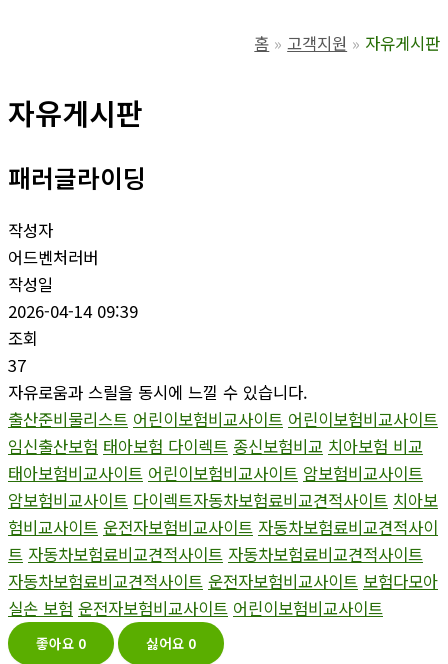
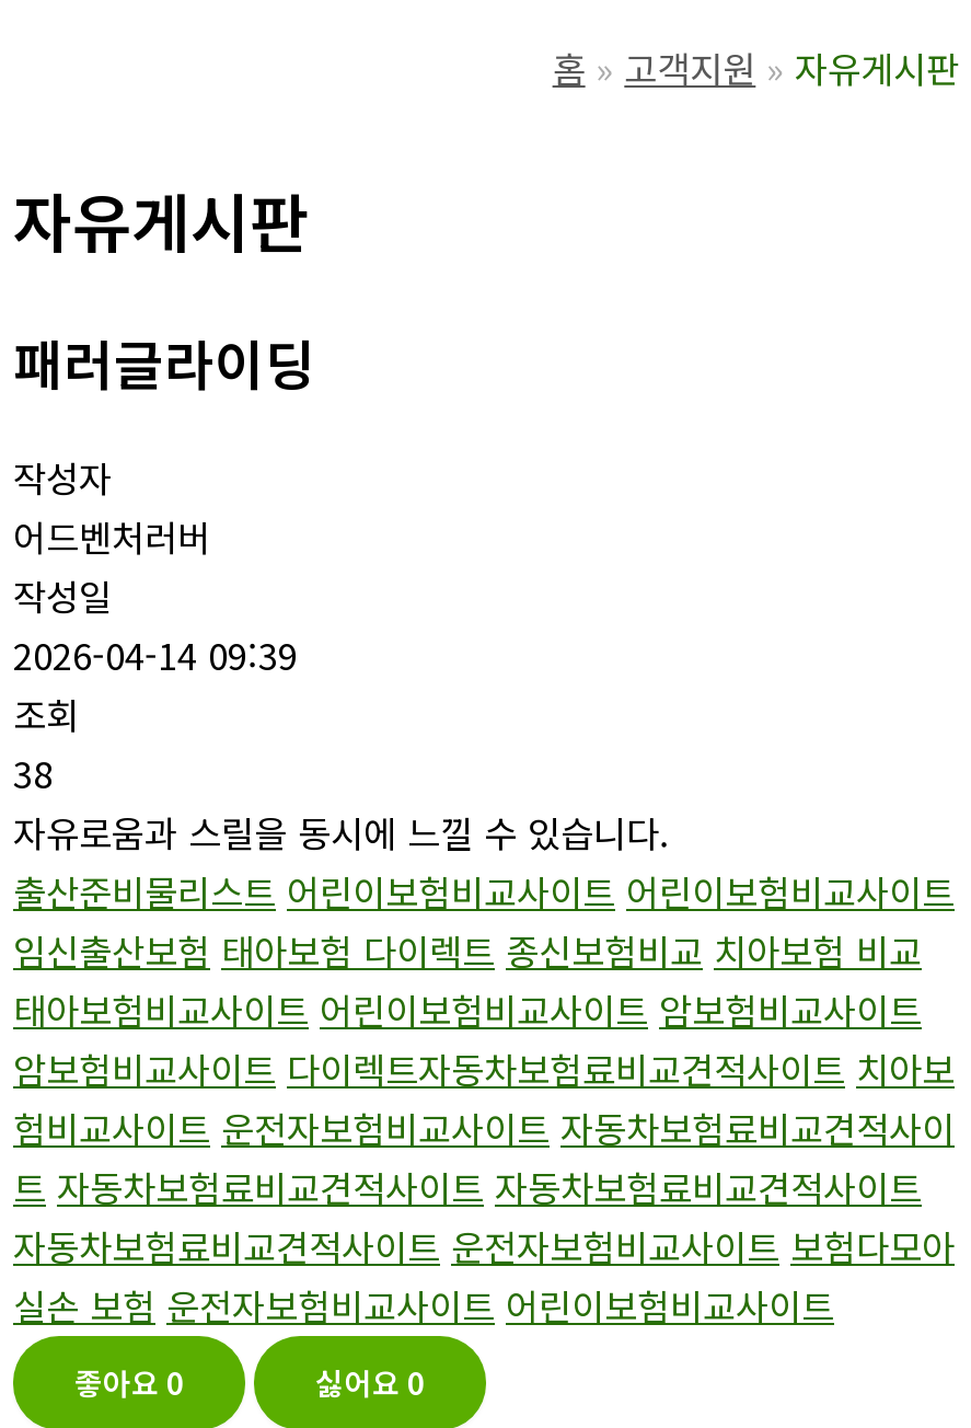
[8,353,26,377] 37 -> [13,746,53,799] 38

